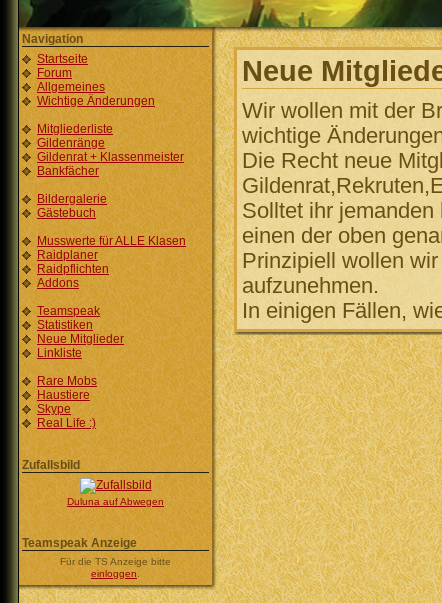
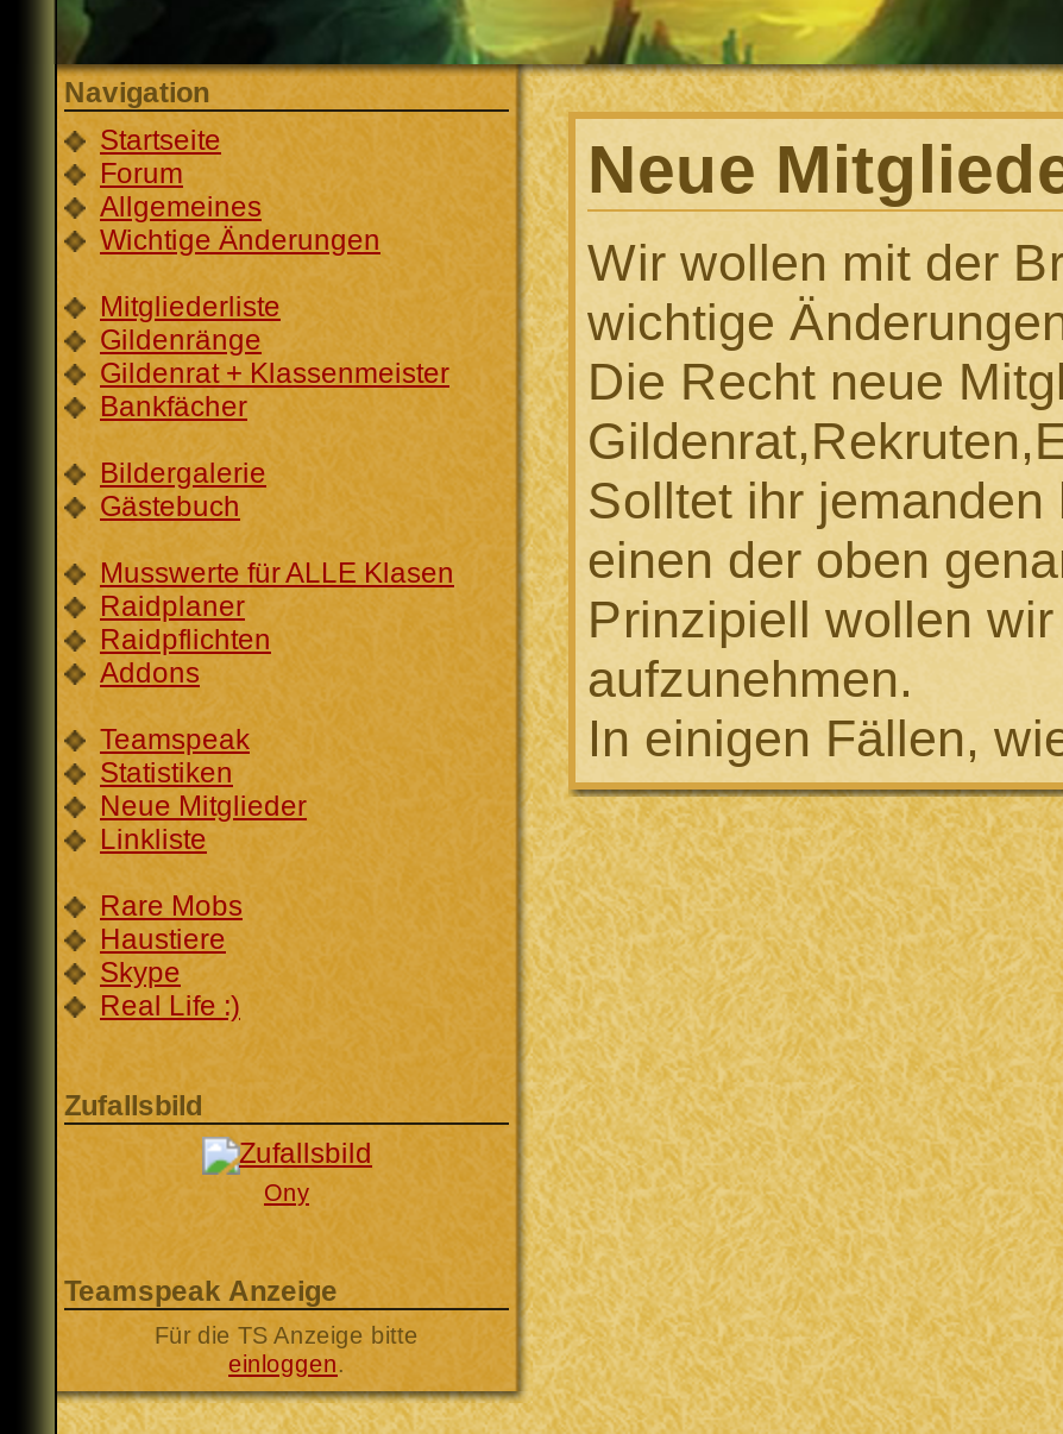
[67,496,164,507] Duluna auf Abwegen -> [264,1180,309,1206] Ony

